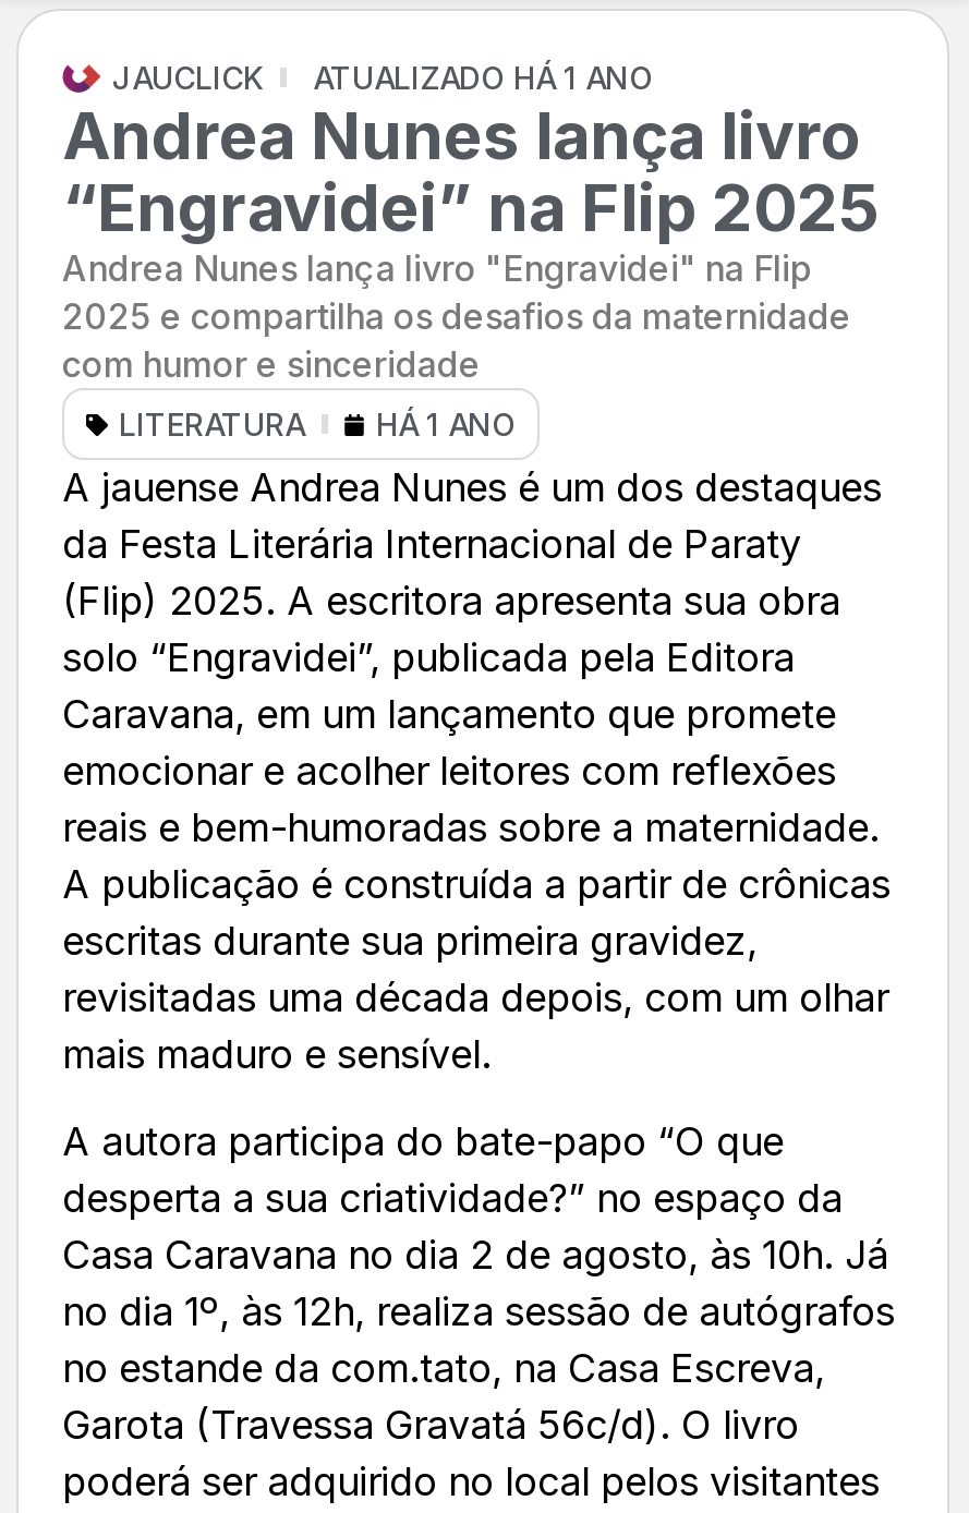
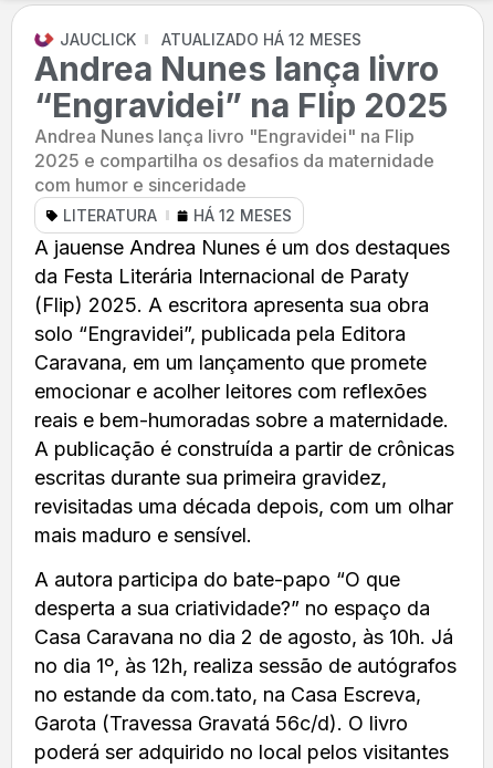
[313,59,653,96] ATUALIZADO HÁ 1 ANO -> [161,30,361,49] ATUALIZADO HÁ 12 MESES
[119,406,516,443] LITERATURA HÁ 1 ANO -> [63,206,292,225] LITERATURA HÁ 12 MESES

